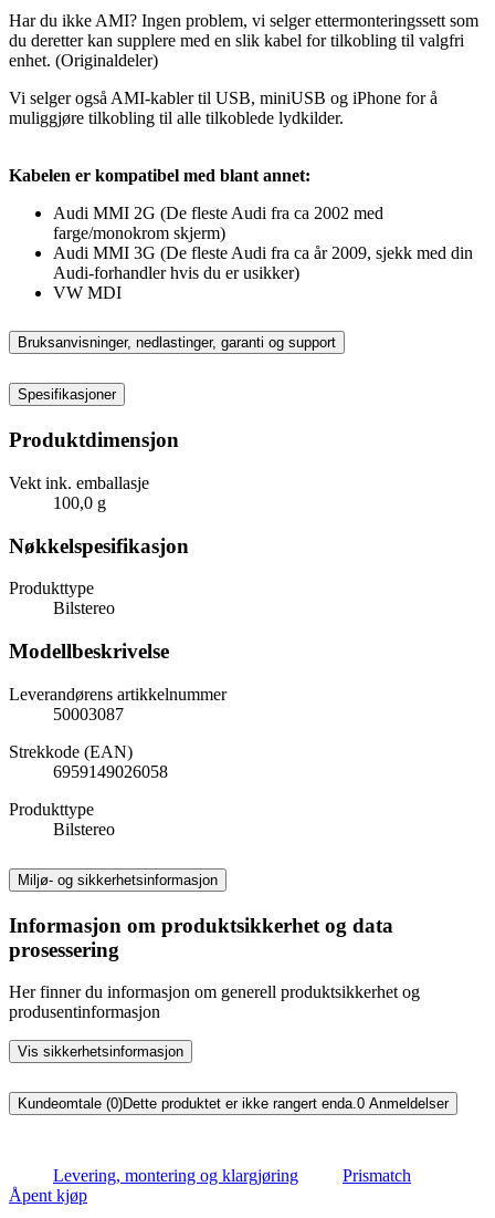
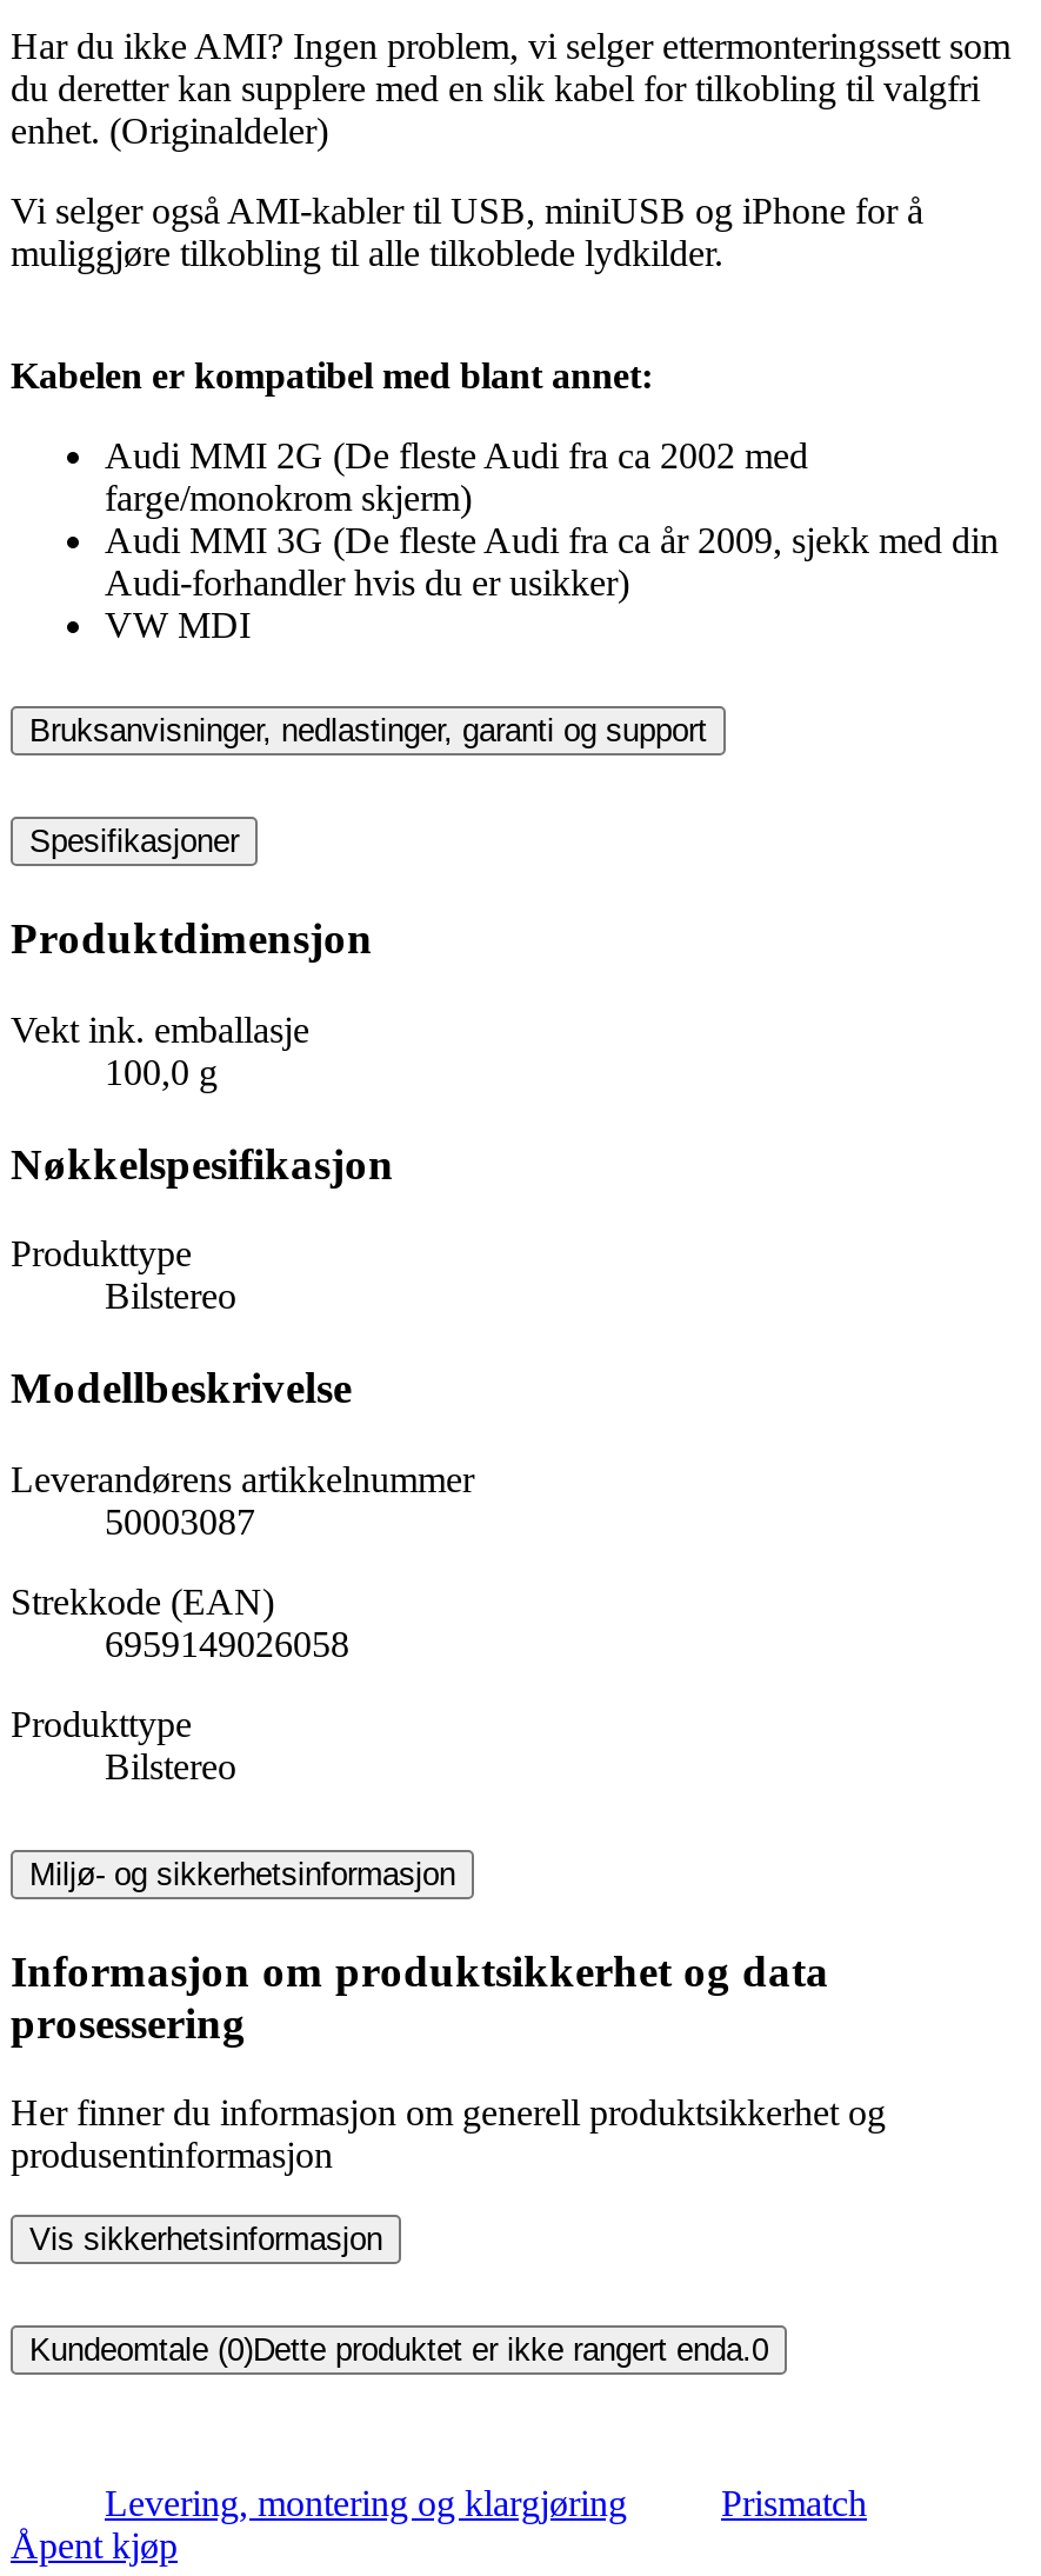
[18,1095,449,1112] Kundeomtale (0)Dette produktet er ikke rangert enda.0 Anmeldelser -> [29,2333,768,2368] Kundeomtale (0)Dette produktet er ikke rangert enda.0

